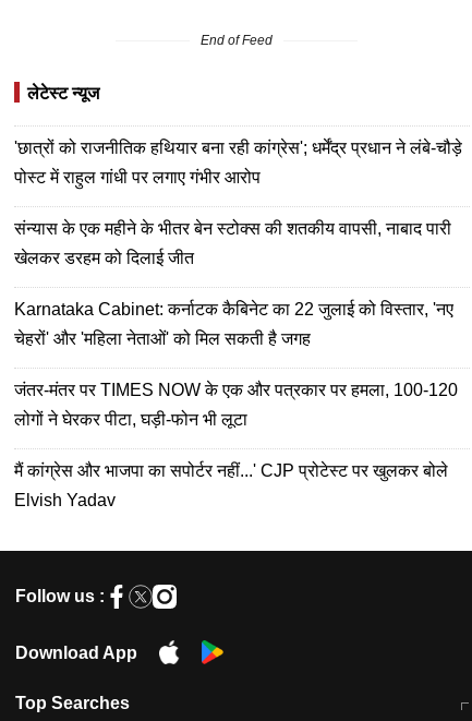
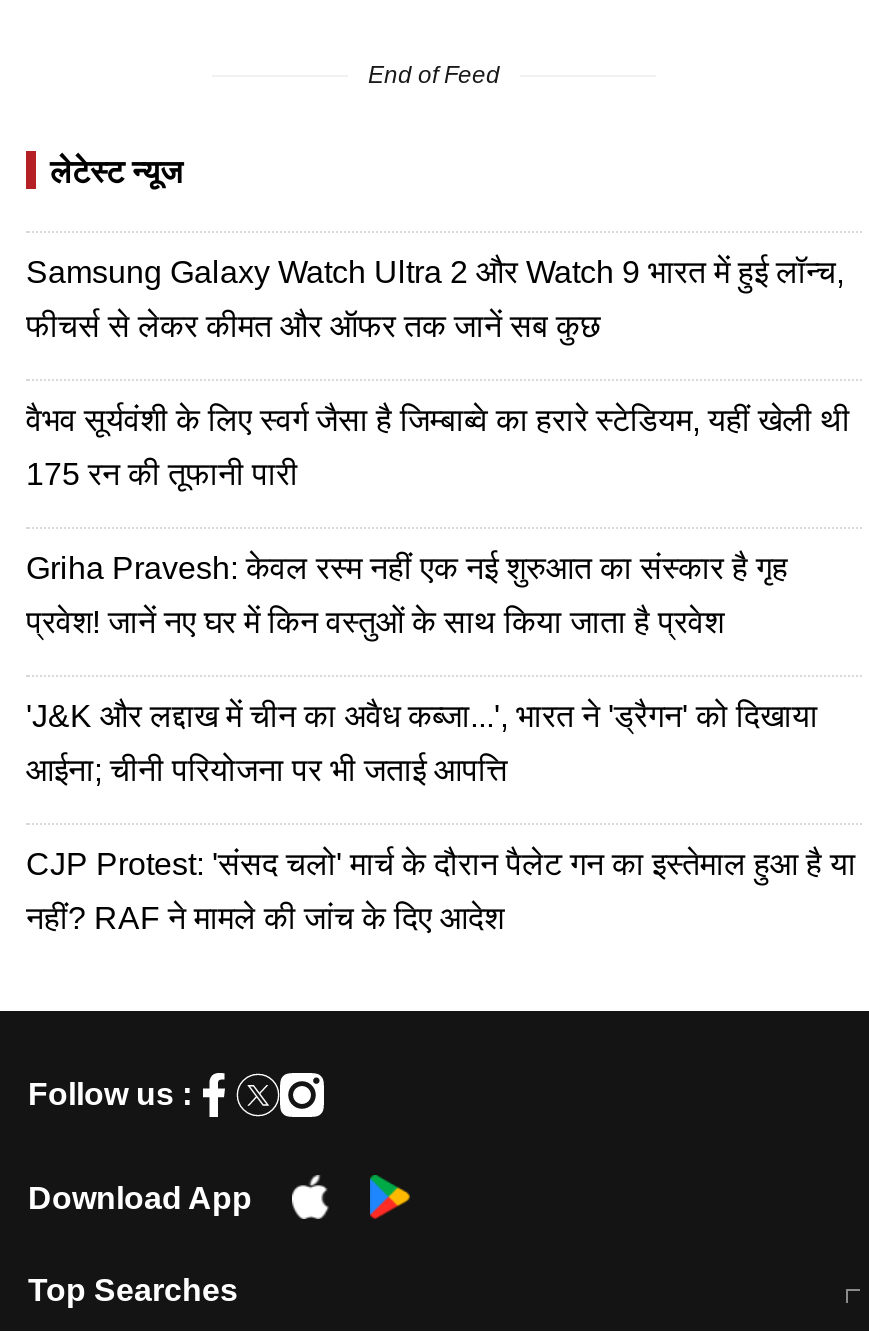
[14,138,462,157] 'छात्रों को राजनीतिक हथियार बना रही कांग्रेस'; धर्मेंद्र प्रधान ने लंबे-चौड़े -> [26,254,844,288] Samsung Galaxy Watch Ultra 2 और Watch 9 भारत में हुई लॉन्च,
[14,168,261,186] पोस्ट में राहुल गांधी पर लगाए गंभीर आरोप -> [26,308,600,342] फीचर्स से लेकर कीमत और ऑफर तक जानें सब कुछ
[14,219,451,237] संन्यास के एक महीने के भीतर बेन स्टोक्स की शतकीय वापसी, नाबाद पारी -> [26,402,850,436] वैभव सूर्यवंशी के लिए स्वर्ग जैसा है जिम्बाब्वे का हरारे स्टेडियम, यहीं खेली थी
[14,248,194,267] खेलकर डरहम को दिलाई जीत -> [26,456,298,490] 175 रन की तूफानी पारी
[14,300,453,318] Karnataka Cabinet: कर्नाटक कैबिनेट का 22 जुलाई को विस्तार, 'नए -> [26,550,788,584] Griha Pravesh: केवल रस्म नहीं एक नई शुरुआत का संस्कार है गृह
[14,329,311,348] चेहरों' और 'महिला नेताओं' को मिल सकती है जगह -> [26,604,724,638] प्रवेश! जानें नए घर में किन वस्तुओं के साथ किया जाता है प्रवेश
[14,380,458,399] जंतर-मंतर पर TIMES NOW के एक और पत्रकार पर हमला, 100-120 -> [26,698,818,732] 'J&K और लद्दाख में चीन का अवैध कब्जा...', भारत ने 'ड्रैगन' को दिखाया
[14,410,247,428] लोगों ने घेरकर पीटा, घड़ी-फोन भी लूटा -> [26,752,508,786] आईना; चीनी परियोजना पर भी जताई आपत्ति
[14,461,448,480] मैं कांग्रेस और भाजपा का सपोर्टर नहीं...' CJP प्रोटेस्ट पर खुलकर बोले -> [26,846,856,880] CJP Protest: 'संसद चलो' मार्च के दौरान पैलेट गन का इस्तेमाल हुआ है या
[14,490,116,509] Elvish Yadav -> [26,900,504,934] नहीं? RAF ने मामले की जांच के दिए आदेश

